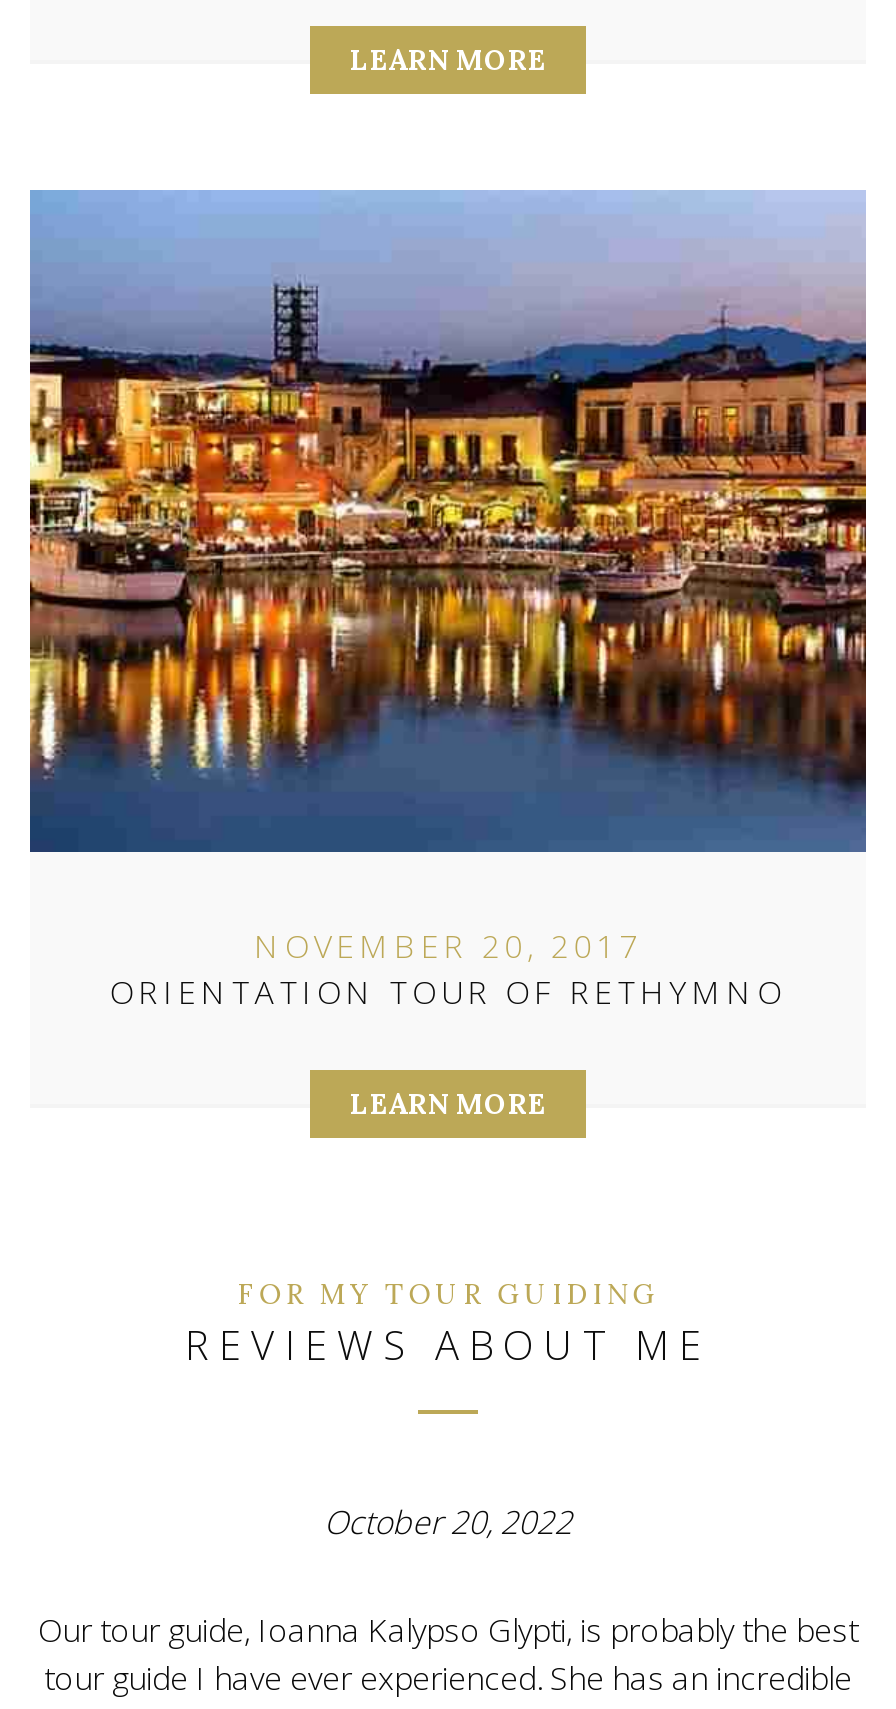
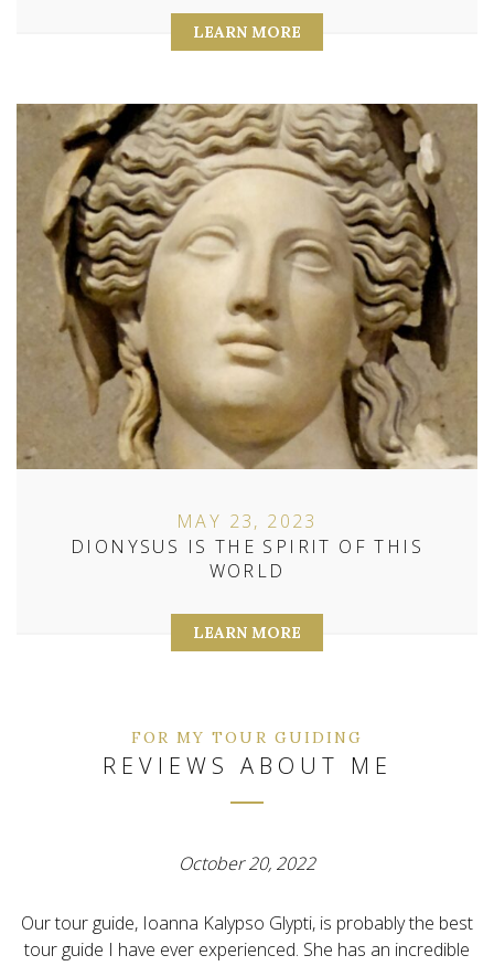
[28,189,868,1015] [image] | NOVEMBER 20, 2017 | ORIENTATION TOUR OF RETHYMNO -> [15,103,479,583] [image] | MAY 23, 2023 | DIONYSUS IS THE SPIRIT OF THIS | WORLD

